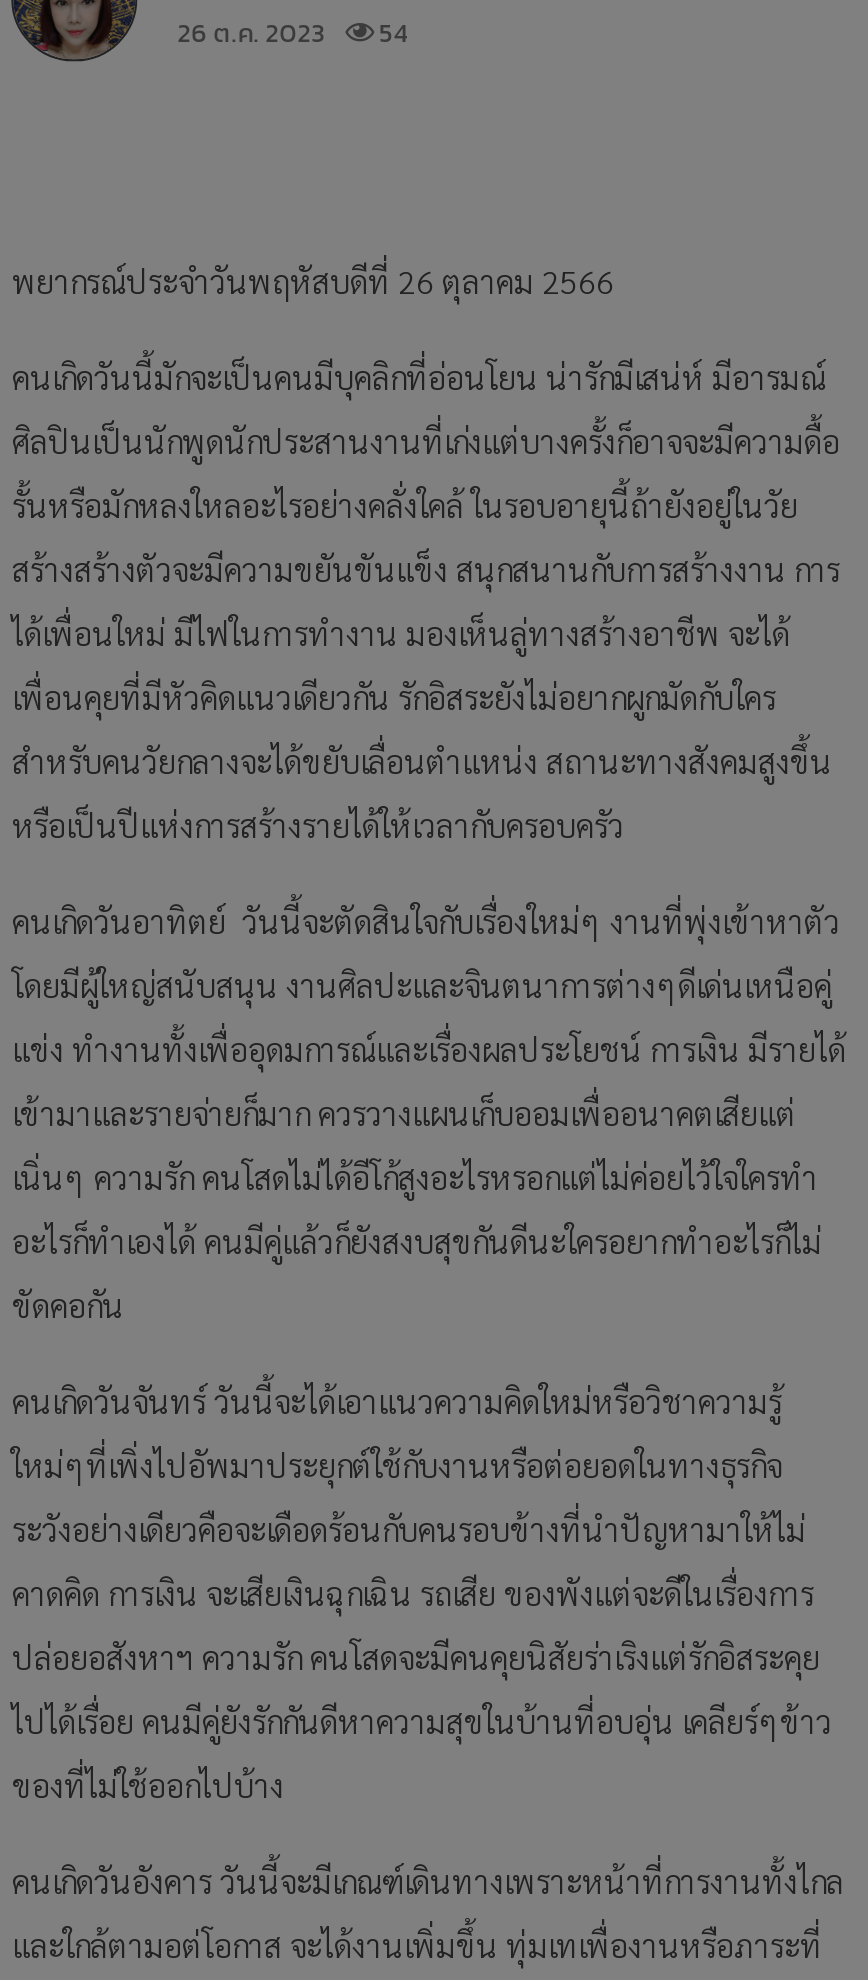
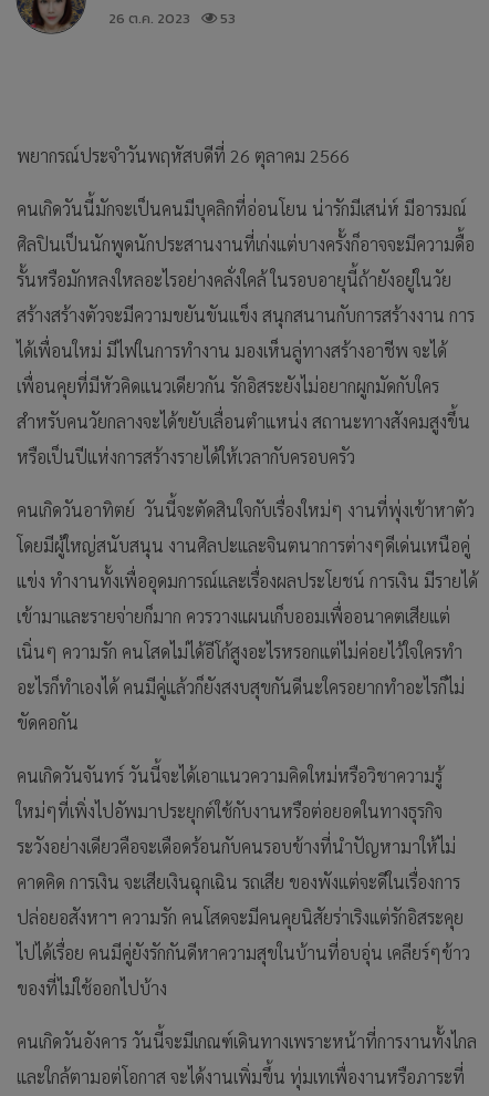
[373,15,407,53] 54 -> [217,8,235,29] 53

